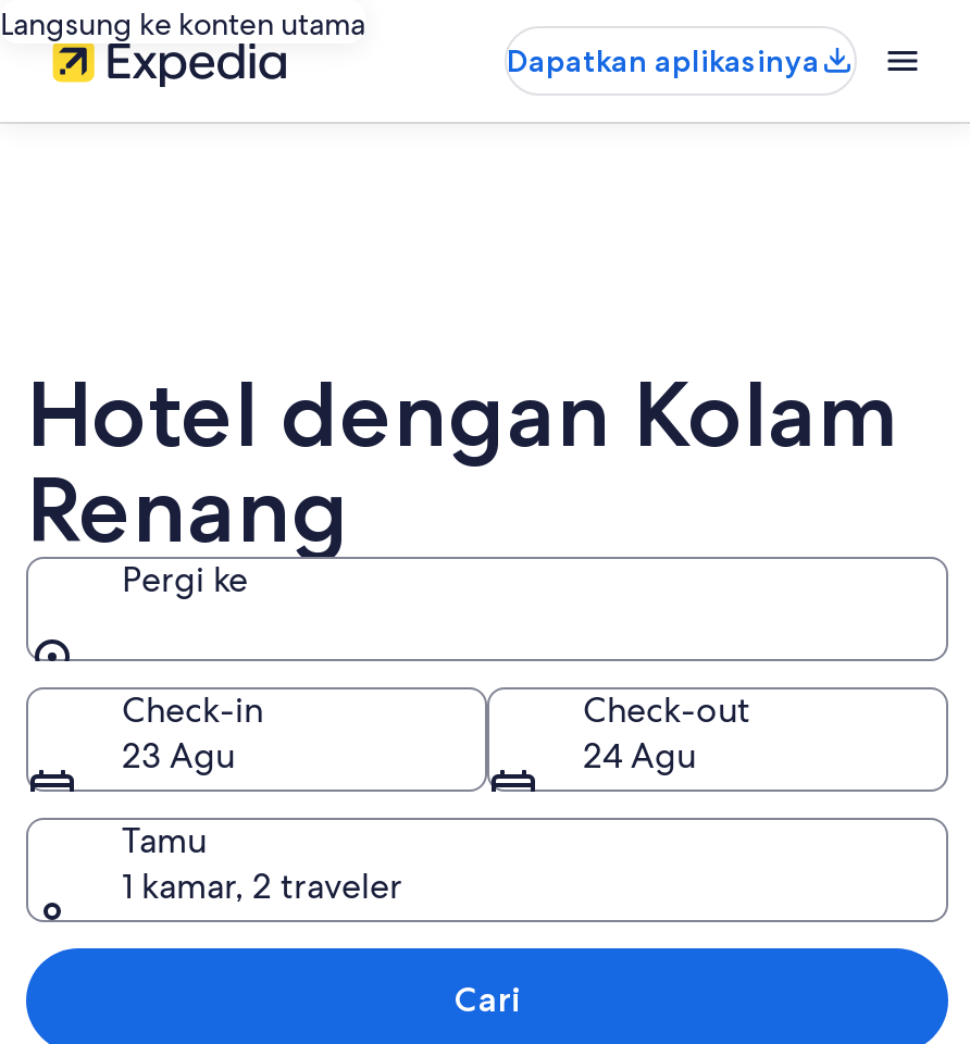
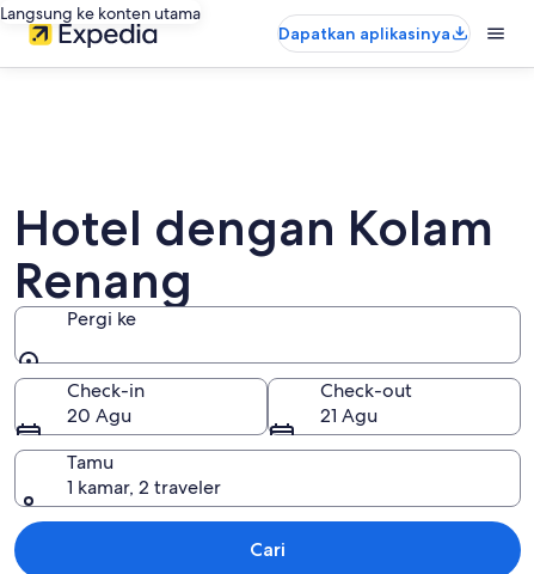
[122,733,235,779] 23 Agu -> [67,403,131,428] 20 Agu
[583,733,696,779] 24 Agu -> [320,403,378,428] 21 Agu

